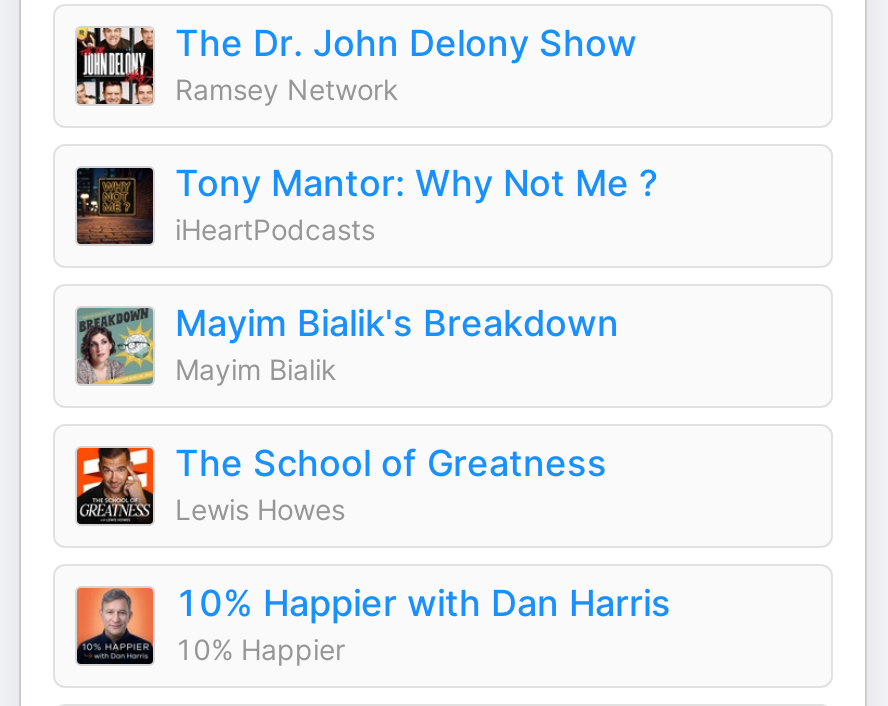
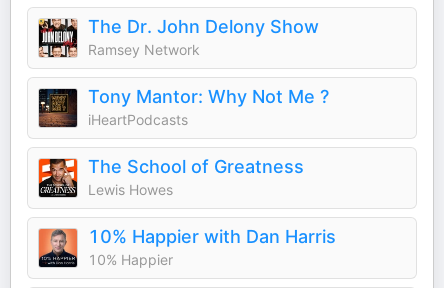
[75,302,619,386] [image] | Mayim Bialik's Breakdown | Mayim Bialik -> none

